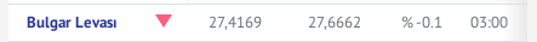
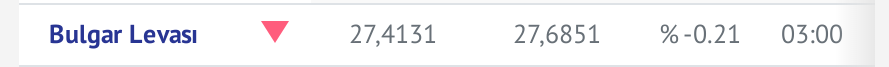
[208,12,262,32] 27,4169 -> [349,17,437,51] 27,4131
[308,12,361,32] 27,6662 -> [513,17,601,51] 27,6851
[401,12,442,32] % -0.1 -> [659,17,741,51] % -0.21

